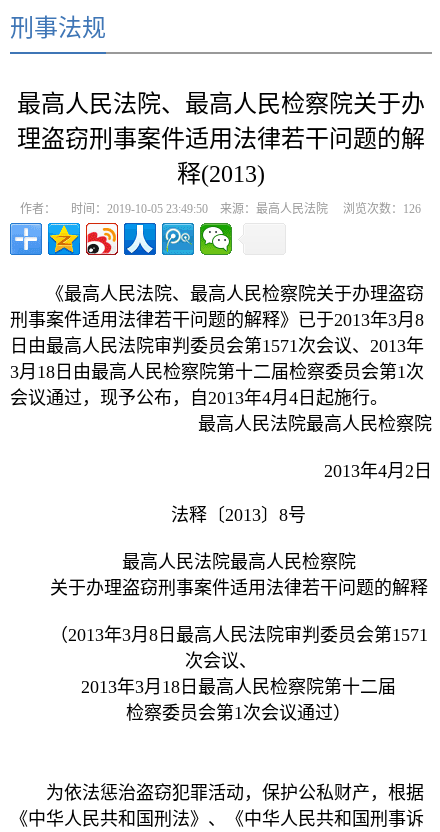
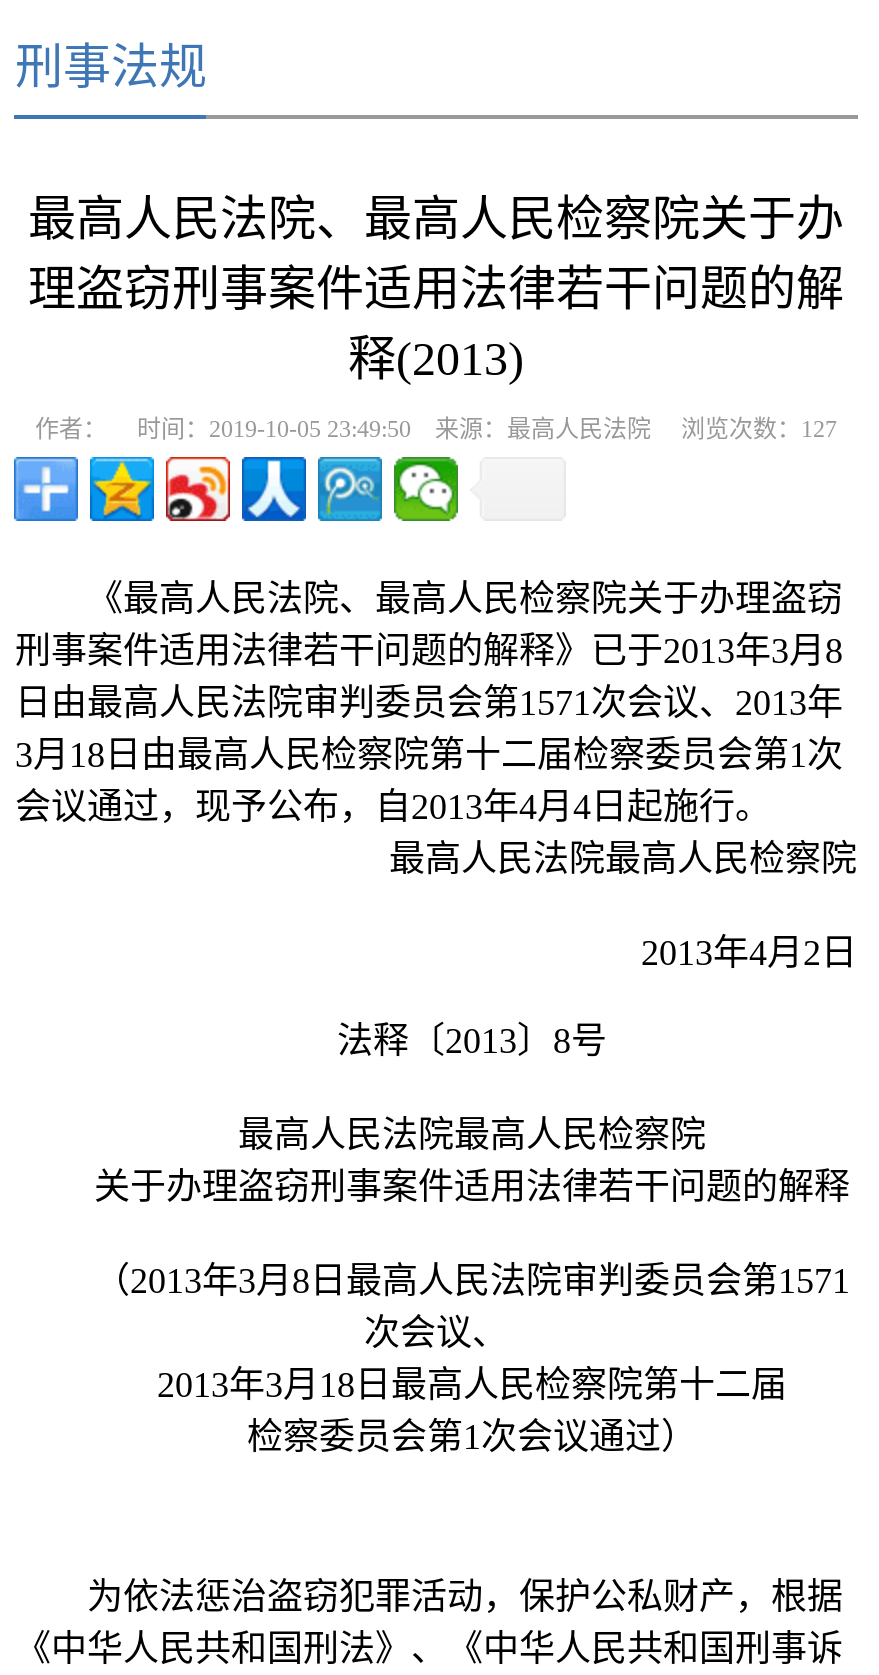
[20,202,421,216] 作者： 时间：2019-10-05 23:49:50 来源：最高人民法院 浏览次数：126 -> [35,415,837,443] 作者： 时间：2019-10-05 23:49:50 来源：最高人民法院 浏览次数：127

